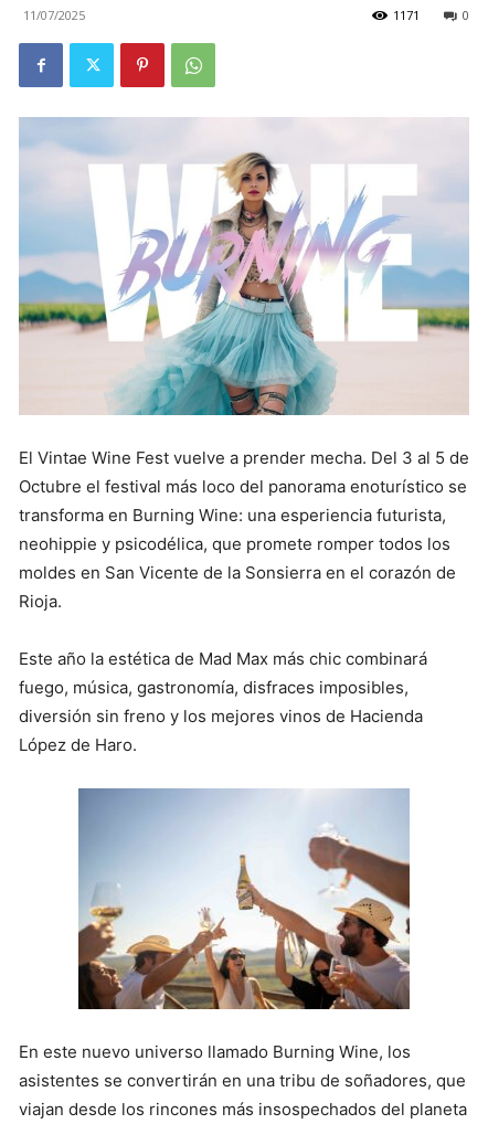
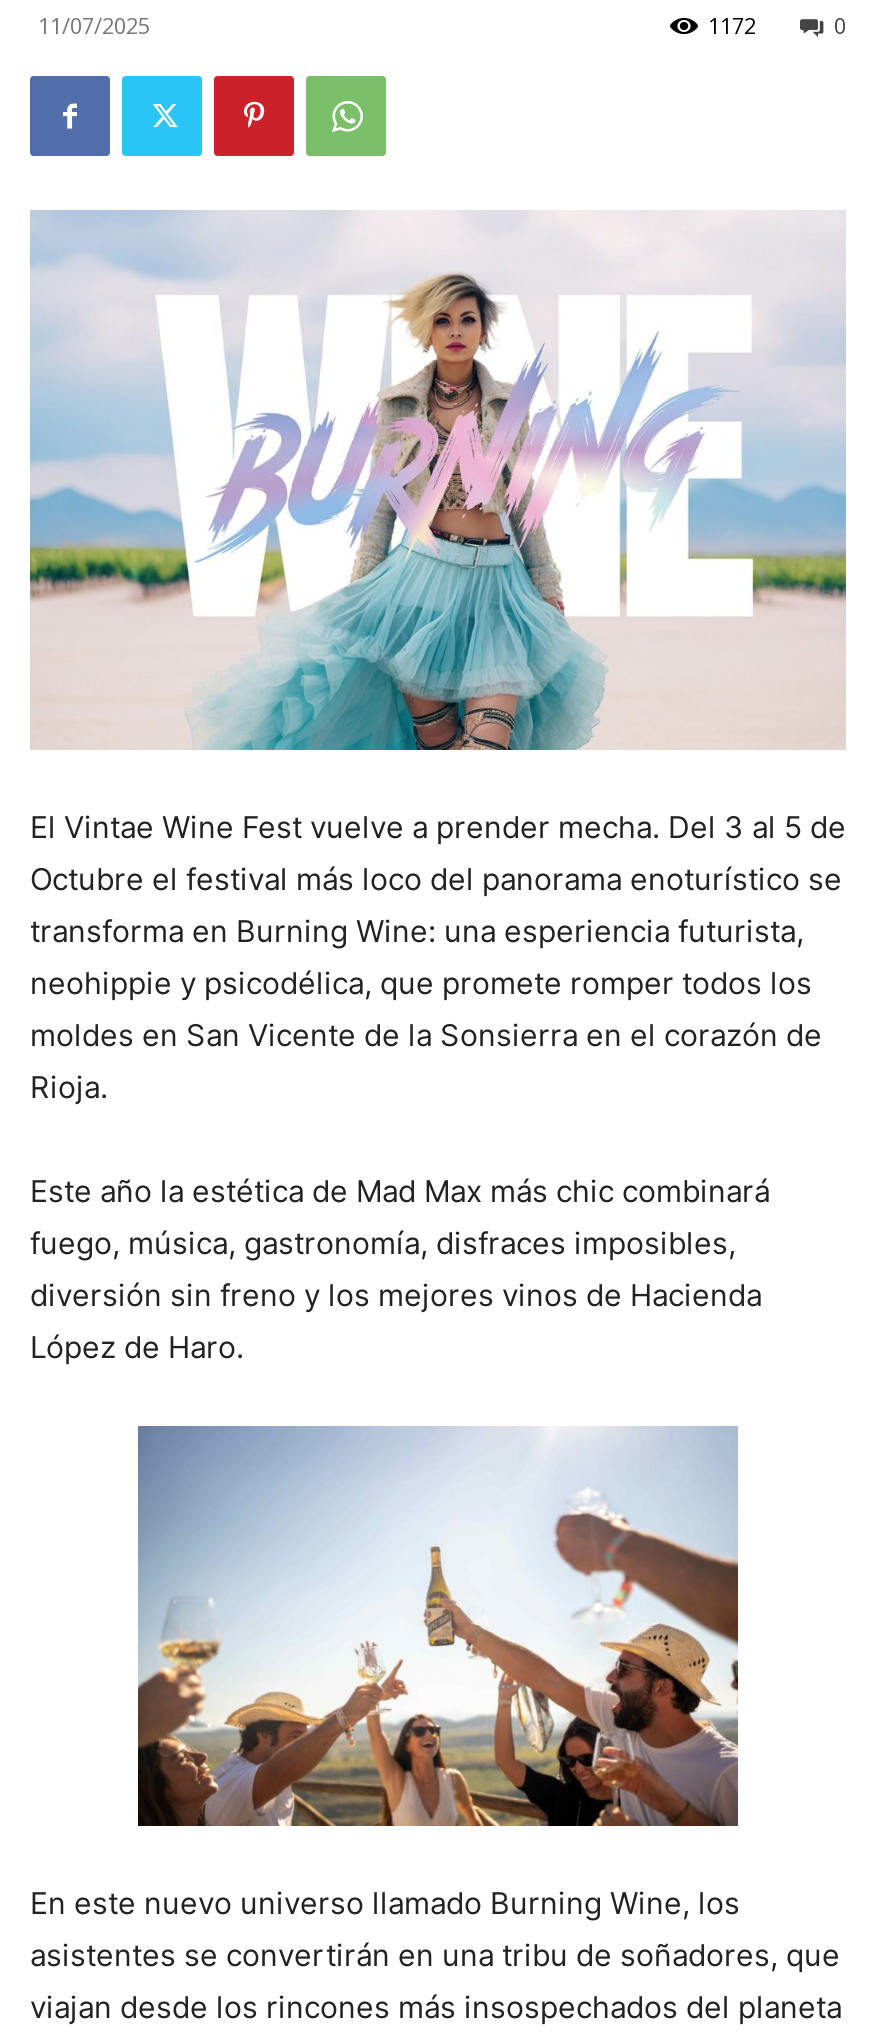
[393,7,420,23] 1171 -> [708,10,756,40] 1172

